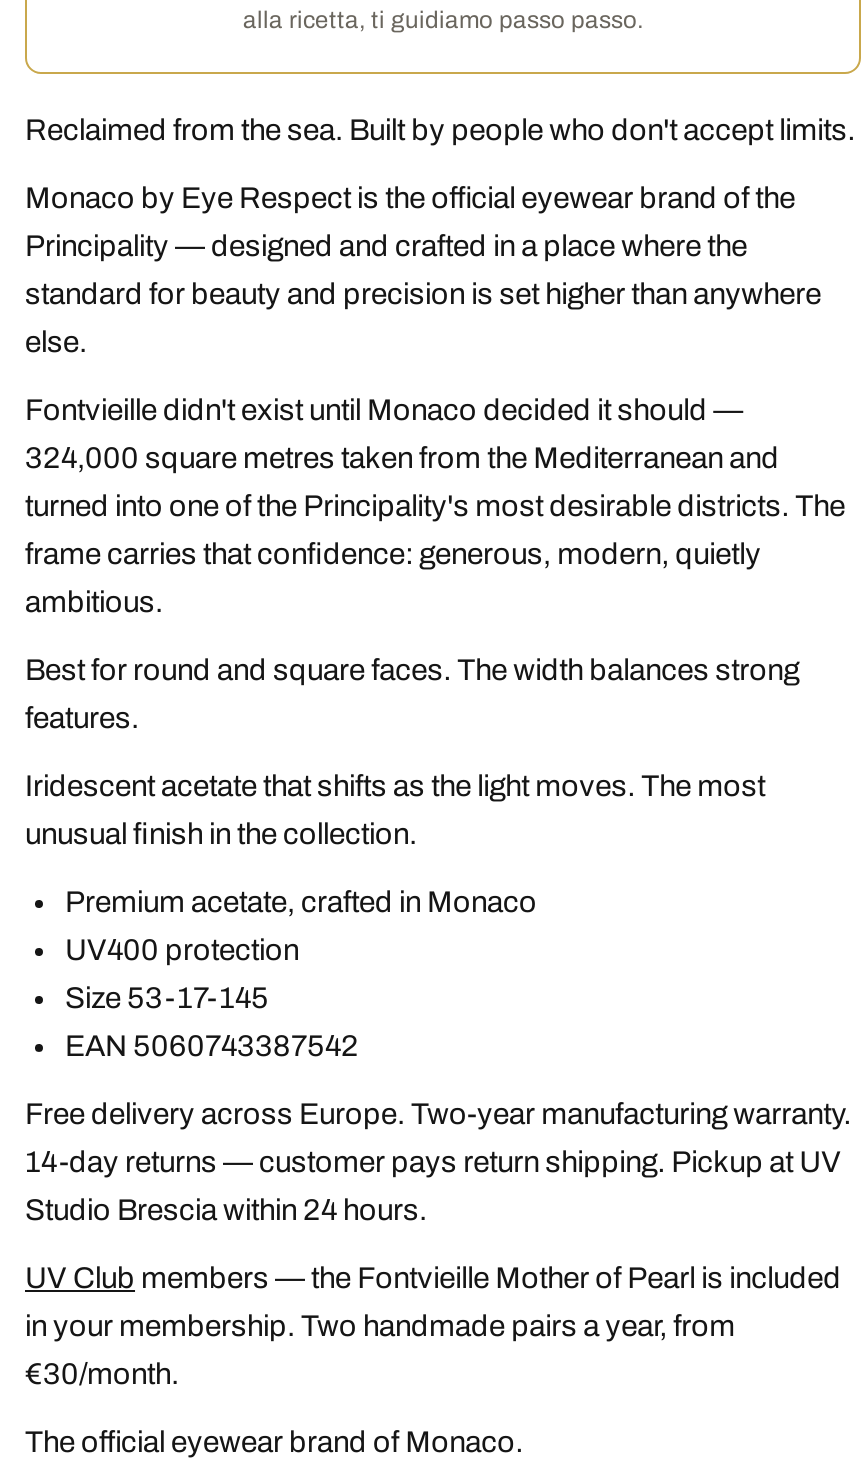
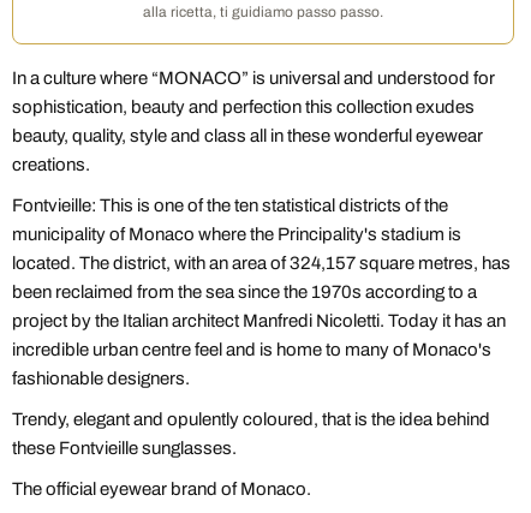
[25,114,855,1390] Reclaimed from the sea. Built by people who don't accept limits. | Monaco by Eye Respect is the official eyewear brand of the | Principality — designed and crafted in a place where the | standard for beauty and precision is set higher than anywhere | else. | Fontvieille didn't exist until Monaco decided it should — | 324,000 square metres taken from the Mediterranean and | turned into one of the Principality's most desirable districts. The | frame carries that confidence: generous, modern, quietly | ambitious. | Best for round and square faces. The width balances strong | features. | Iridescent acetate that shifts as the light moves. The most | unusual finish in the collection. | Premium acetate, crafted in Monaco | UV400 protection | Size 53-17-145 | EAN 5060743387542 | Free delivery across Europe. Two-year manufacturing warranty. | 14-day returns — customer pays return shipping. Pickup at UV | Studio Brescia within 24 hours. | UV Club members — the Fontvieille Mother of Pearl is included | in your membership. Two handmade pairs a year, from | €30/month. -> [12,68,511,458] In a culture where “MONACO” is universal and understood for | sophistication, beauty and perfection this collection exudes | beauty, quality, style and class all in these wonderful eyewear | creations. | Fontvieille: This is one of the ten statistical districts of the | municipality of Monaco where the Principality's stadium is | located. The district, with an area of 324,157 square metres, has | been reclaimed from the sea since the 1970s according to a | project by the Italian architect Manfredi Nicoletti. Today it has an | incredible urban centre feel and is home to many of Monaco's | fashionable designers. | Trendy, elegant and opulently coloured, that is the idea behind | these Fontvieille sunglasses.

